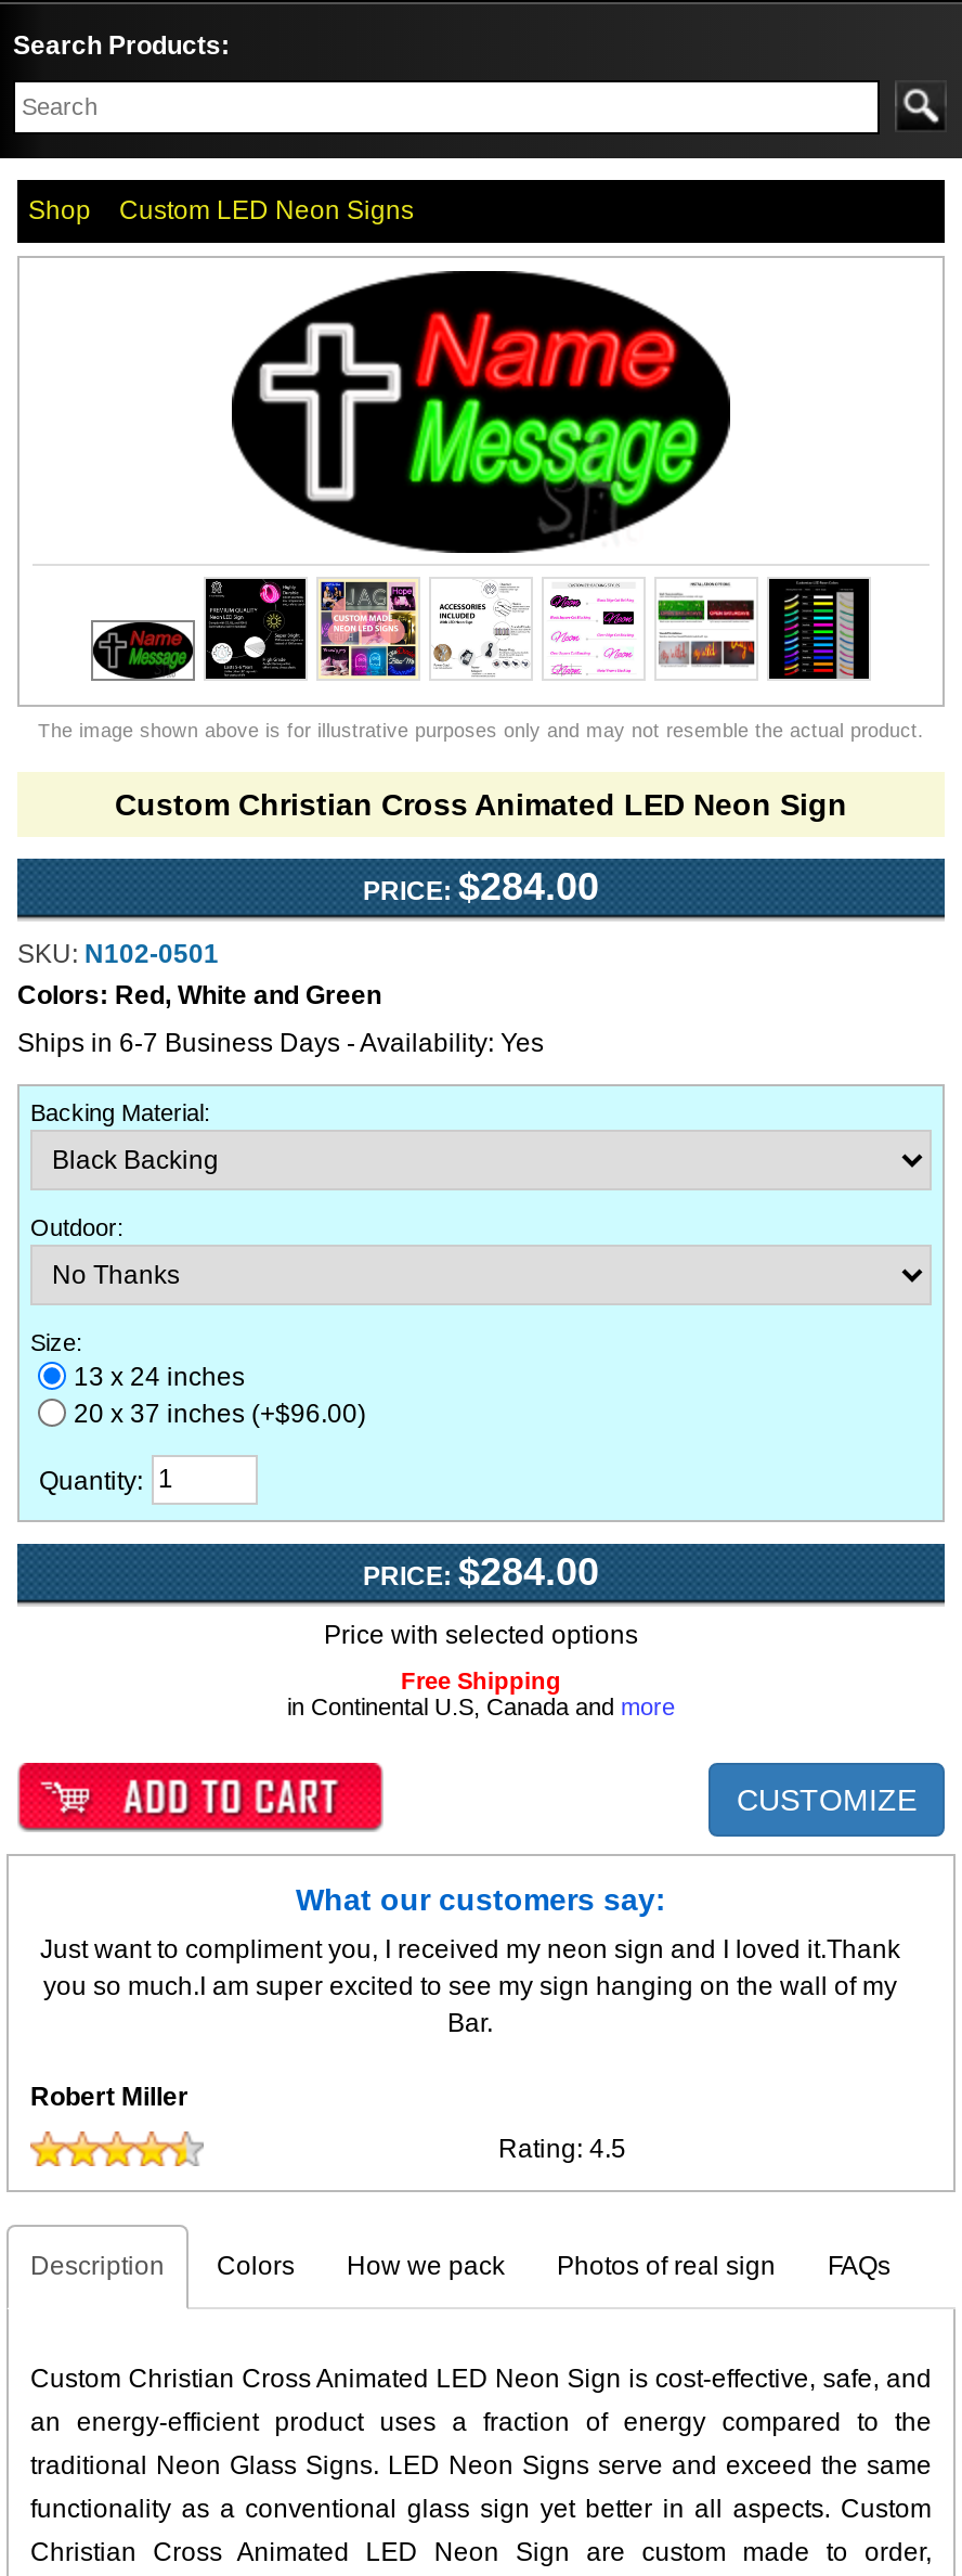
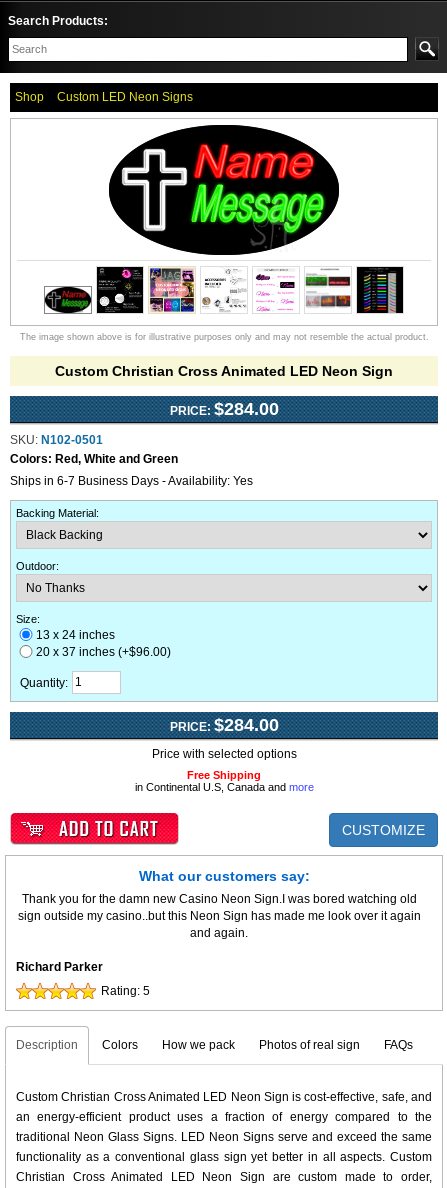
[40,1934,900,2038] Just want to compliment you, I received my neon sign and I loved it.Thank | you so much.I am super excited to see my sign hanging on the wall of my | Bar. -> [17,892,420,940] Thank you for the damn new Casino Neon Sign.I was bored watching old | sign outside my casino..but this Neon Sign has made me look over it again | and again.
[30,2082,188,2112] Robert Miller -> [16,960,103,974] Richard Parker
[498,2134,626,2164] Rating: 4.5 -> [101,984,150,998] Rating: 5

